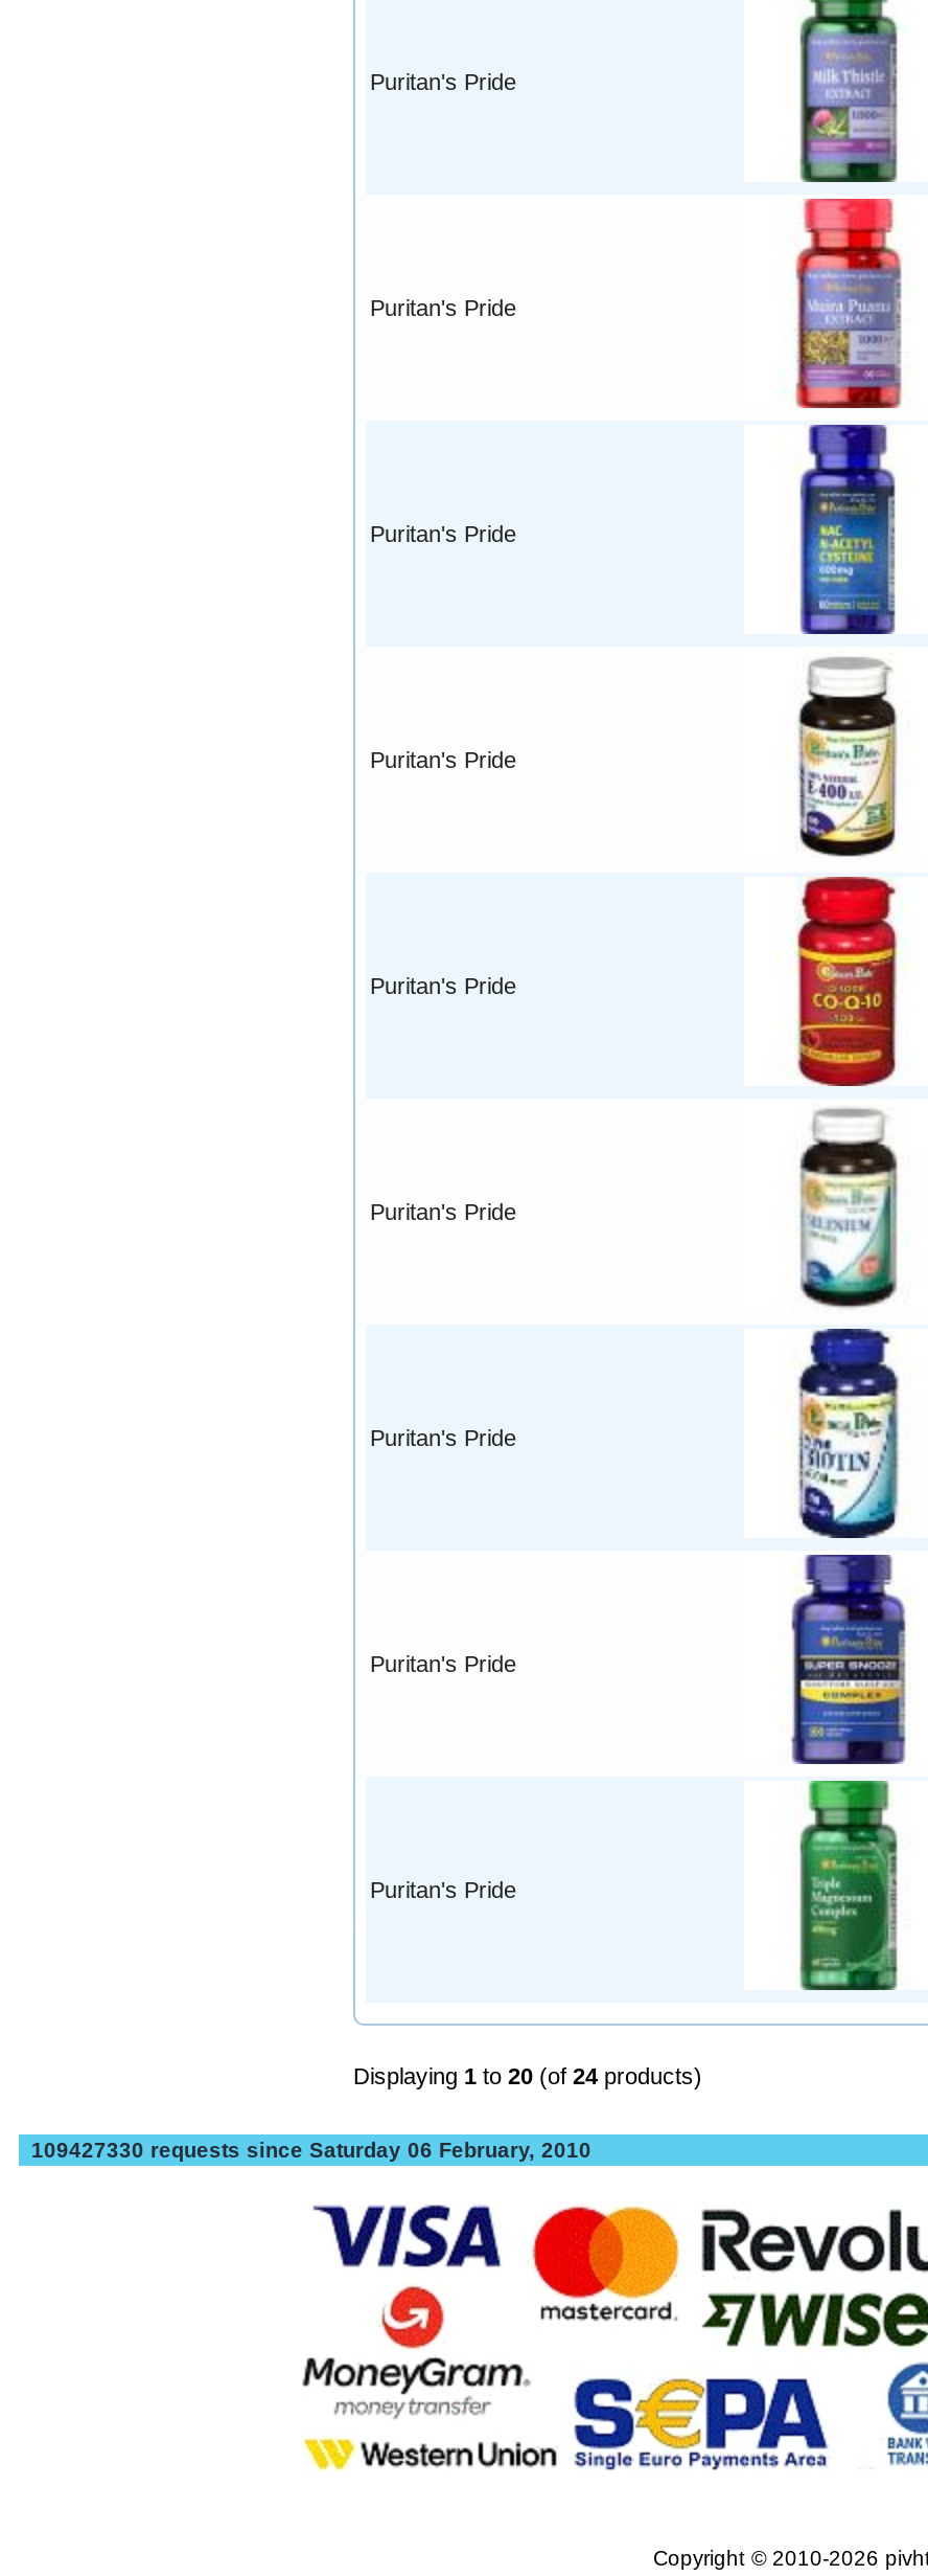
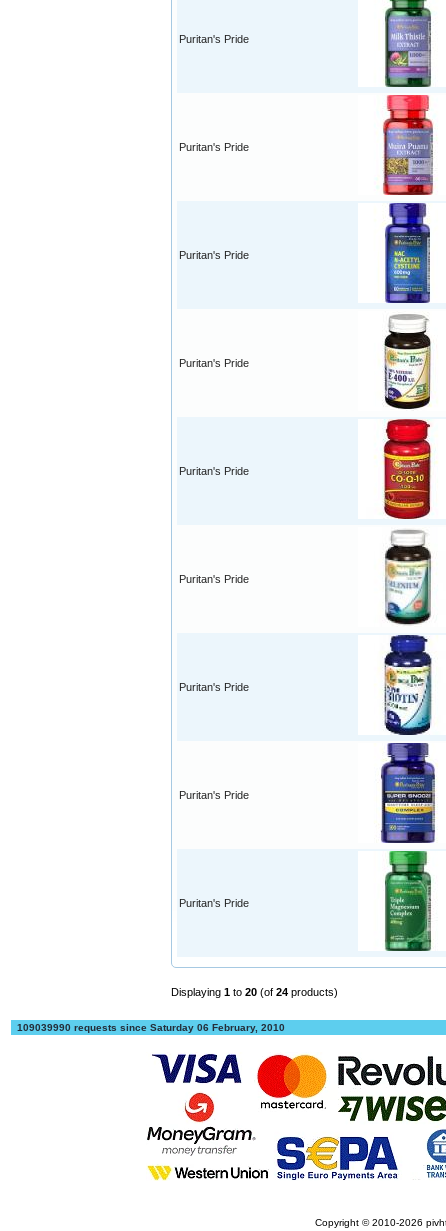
[19,2139,604,2162] 109427330 requests since Saturday 06 February, 2010 -> [11,1022,291,1033] 109039990 requests since Saturday 06 February, 2010

